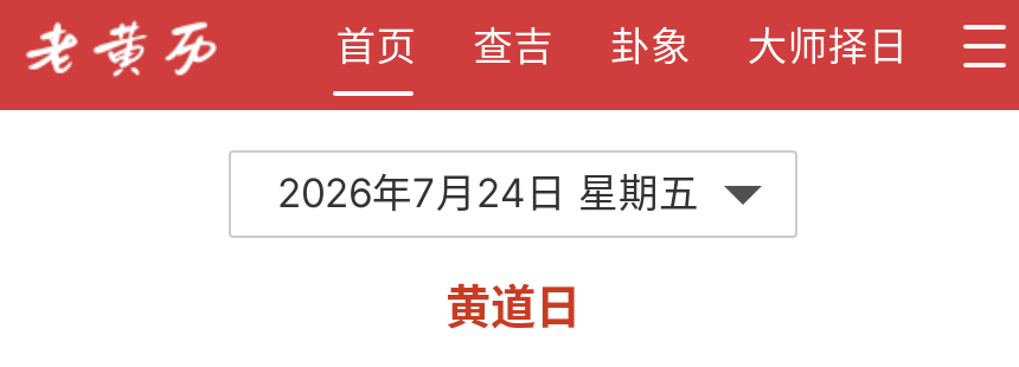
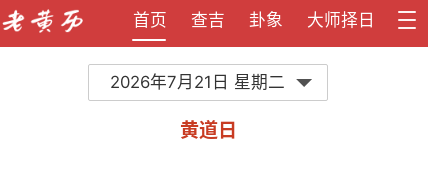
[277,170,711,218] 2026年7月24日 星期五 -> [110,72,290,92] 2026年7月21日 星期二

